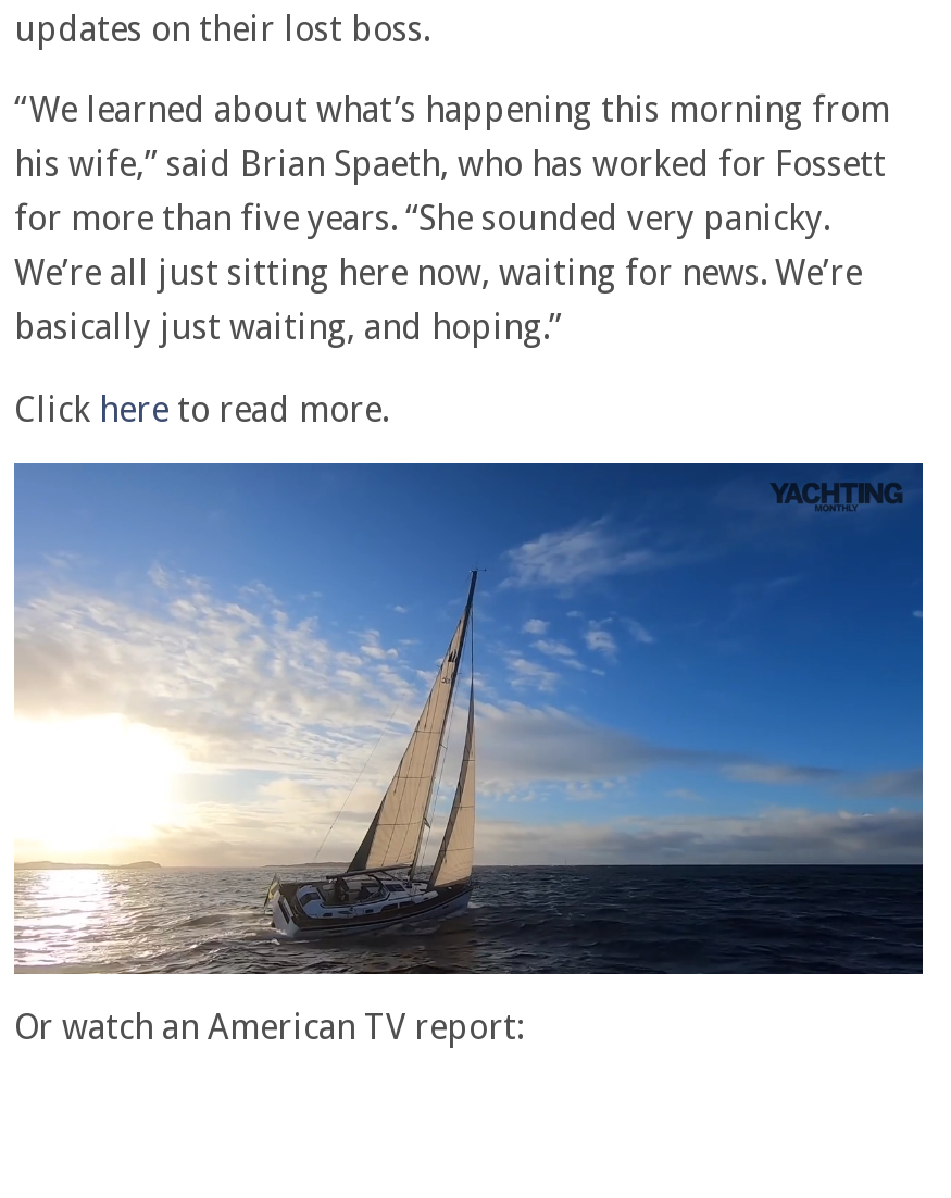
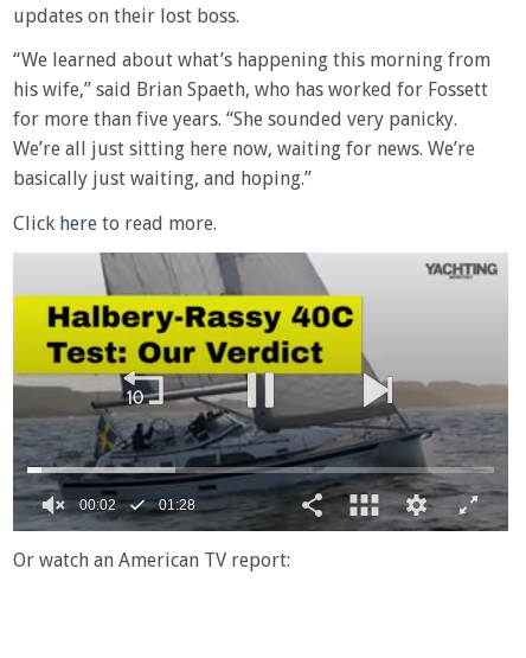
[12,461,925,974] [image] -> [12,251,509,531] [image]

